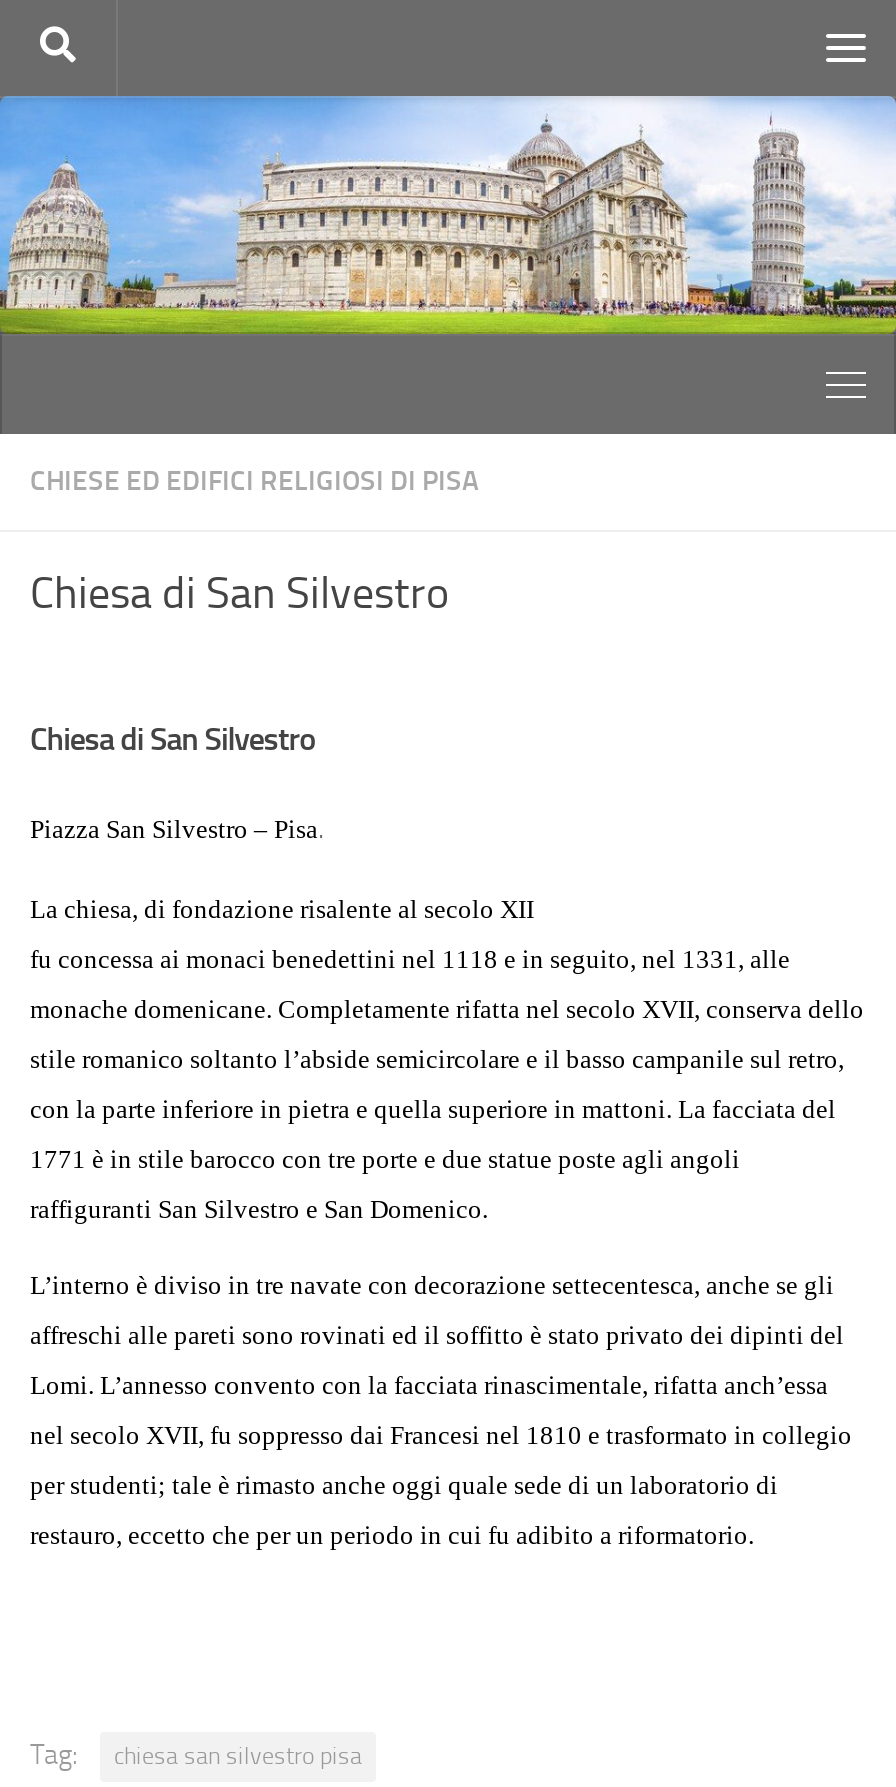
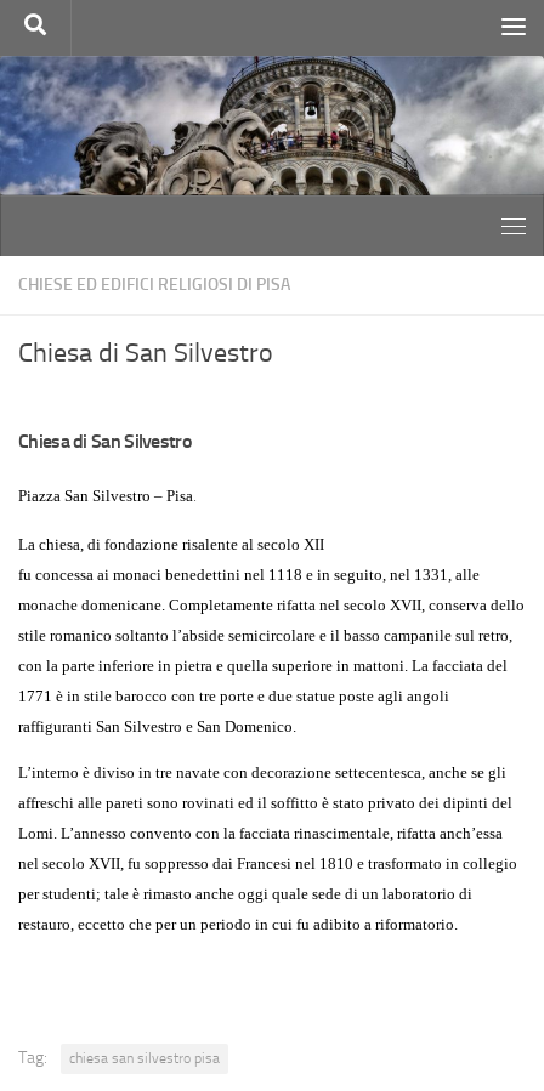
[6,94,890,336] [image] -> [4,56,540,197] [image]

